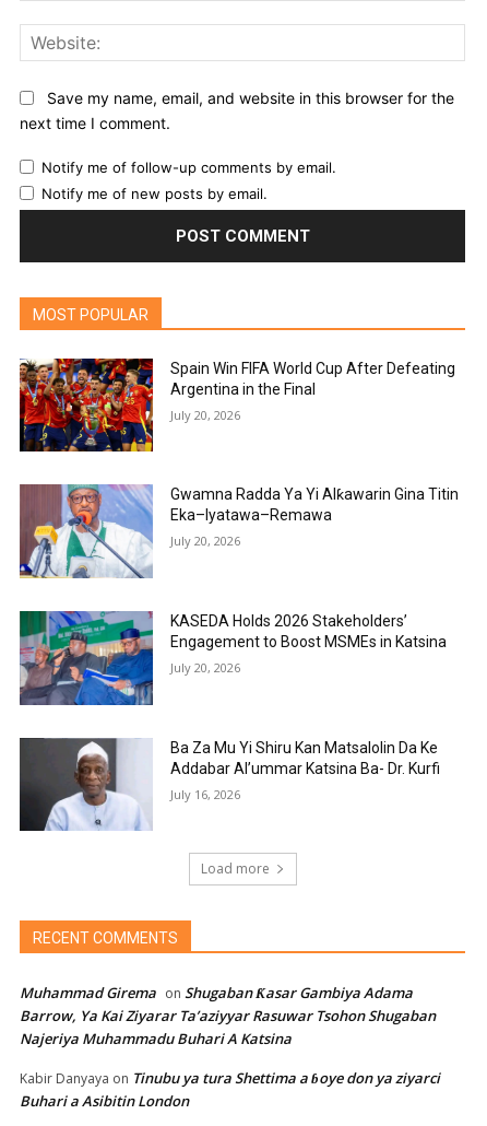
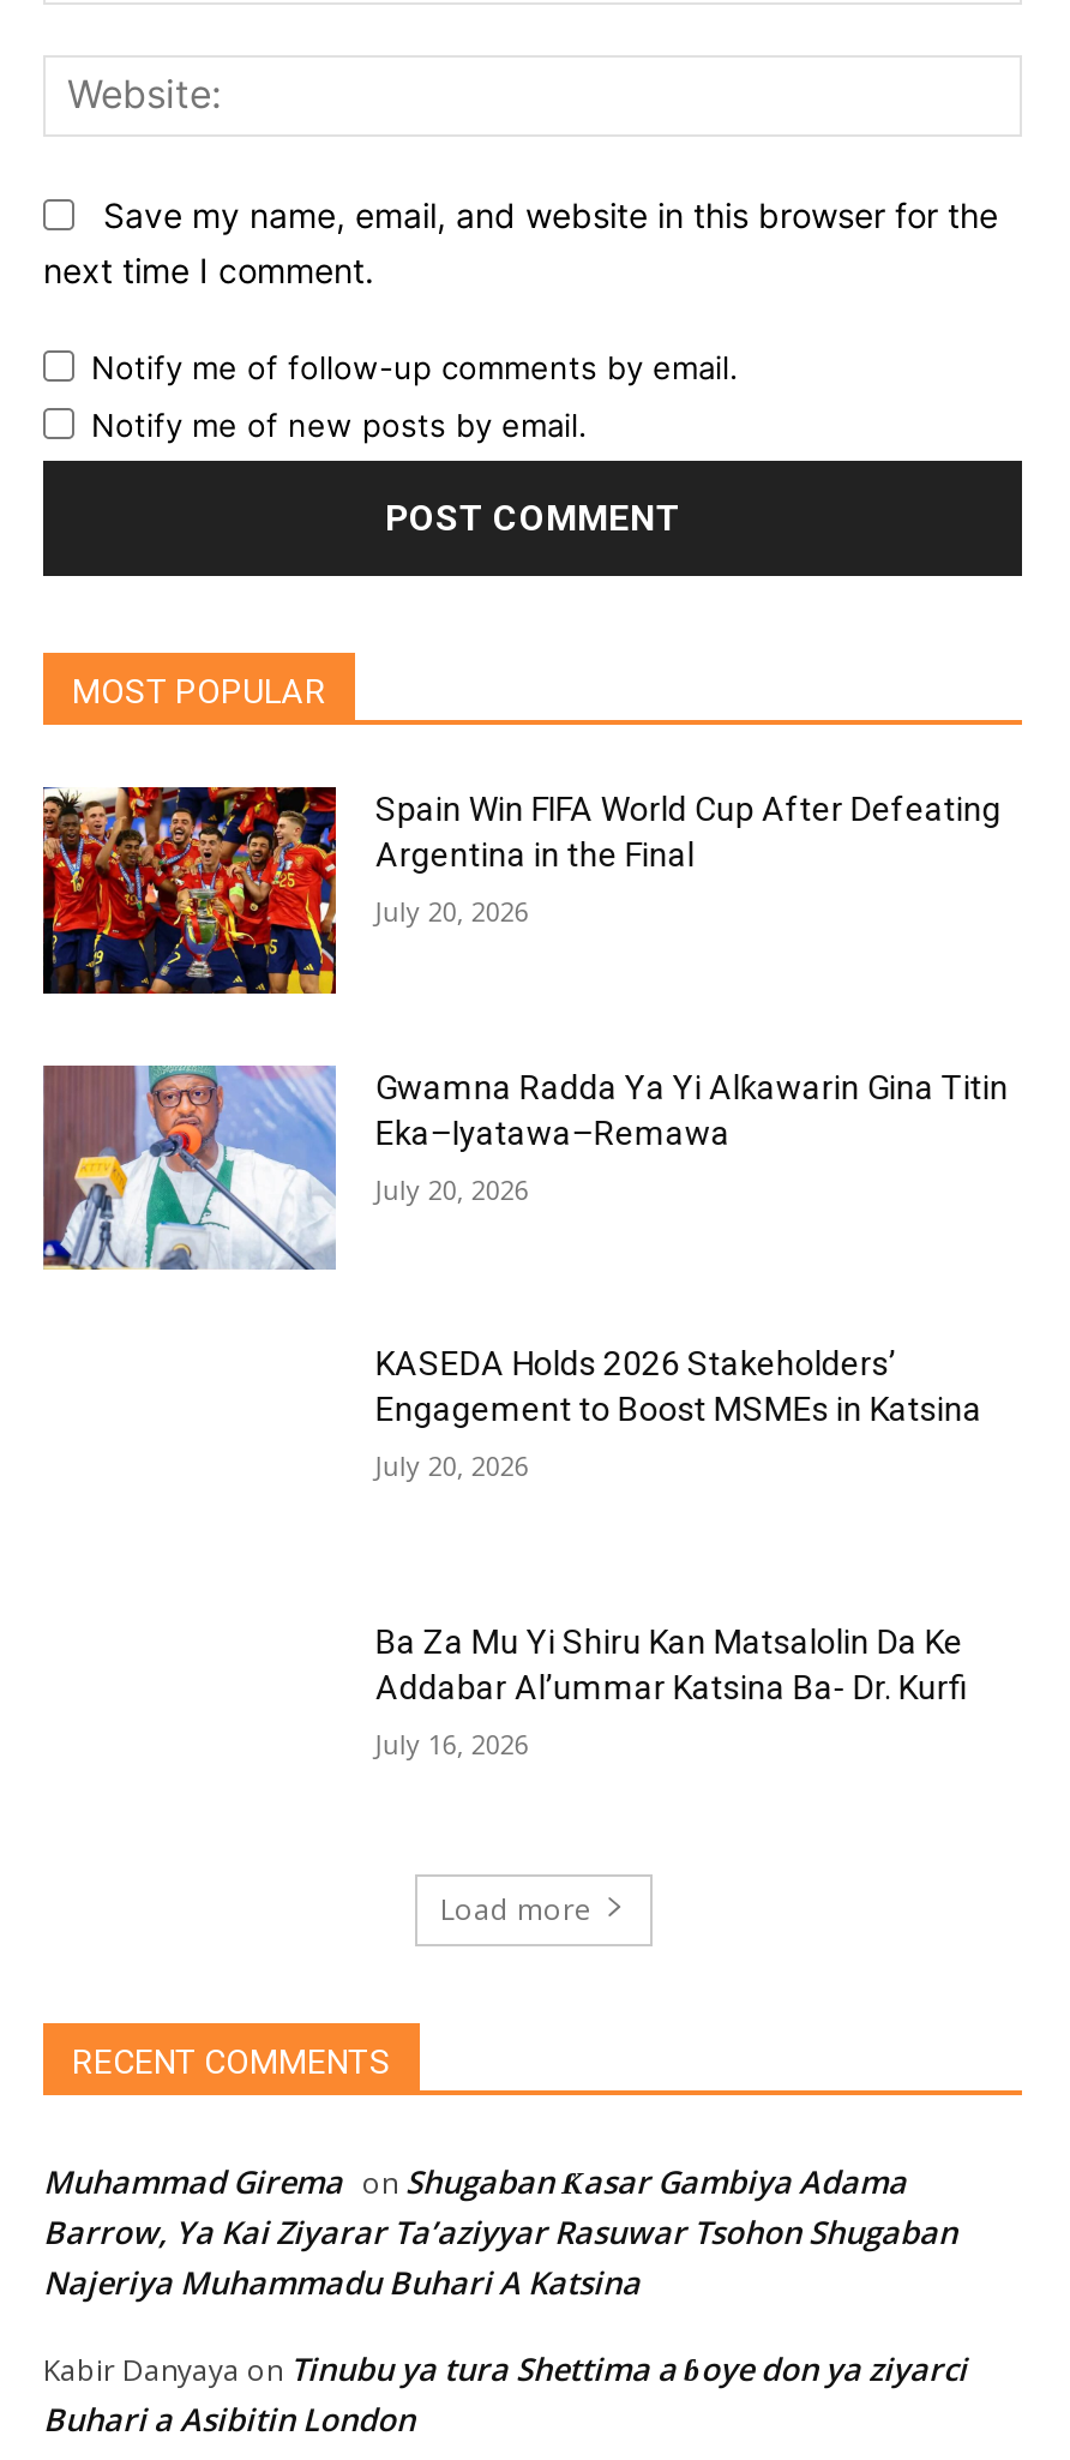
[19,610,154,706] [image] -> none
[19,737,153,832] [image] -> none

